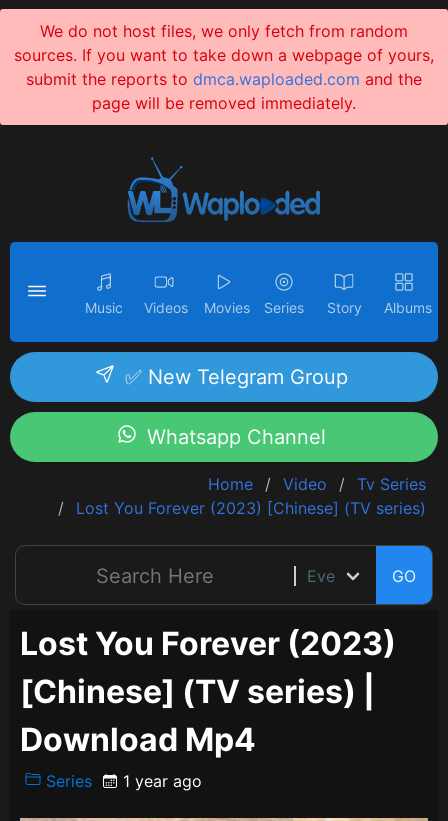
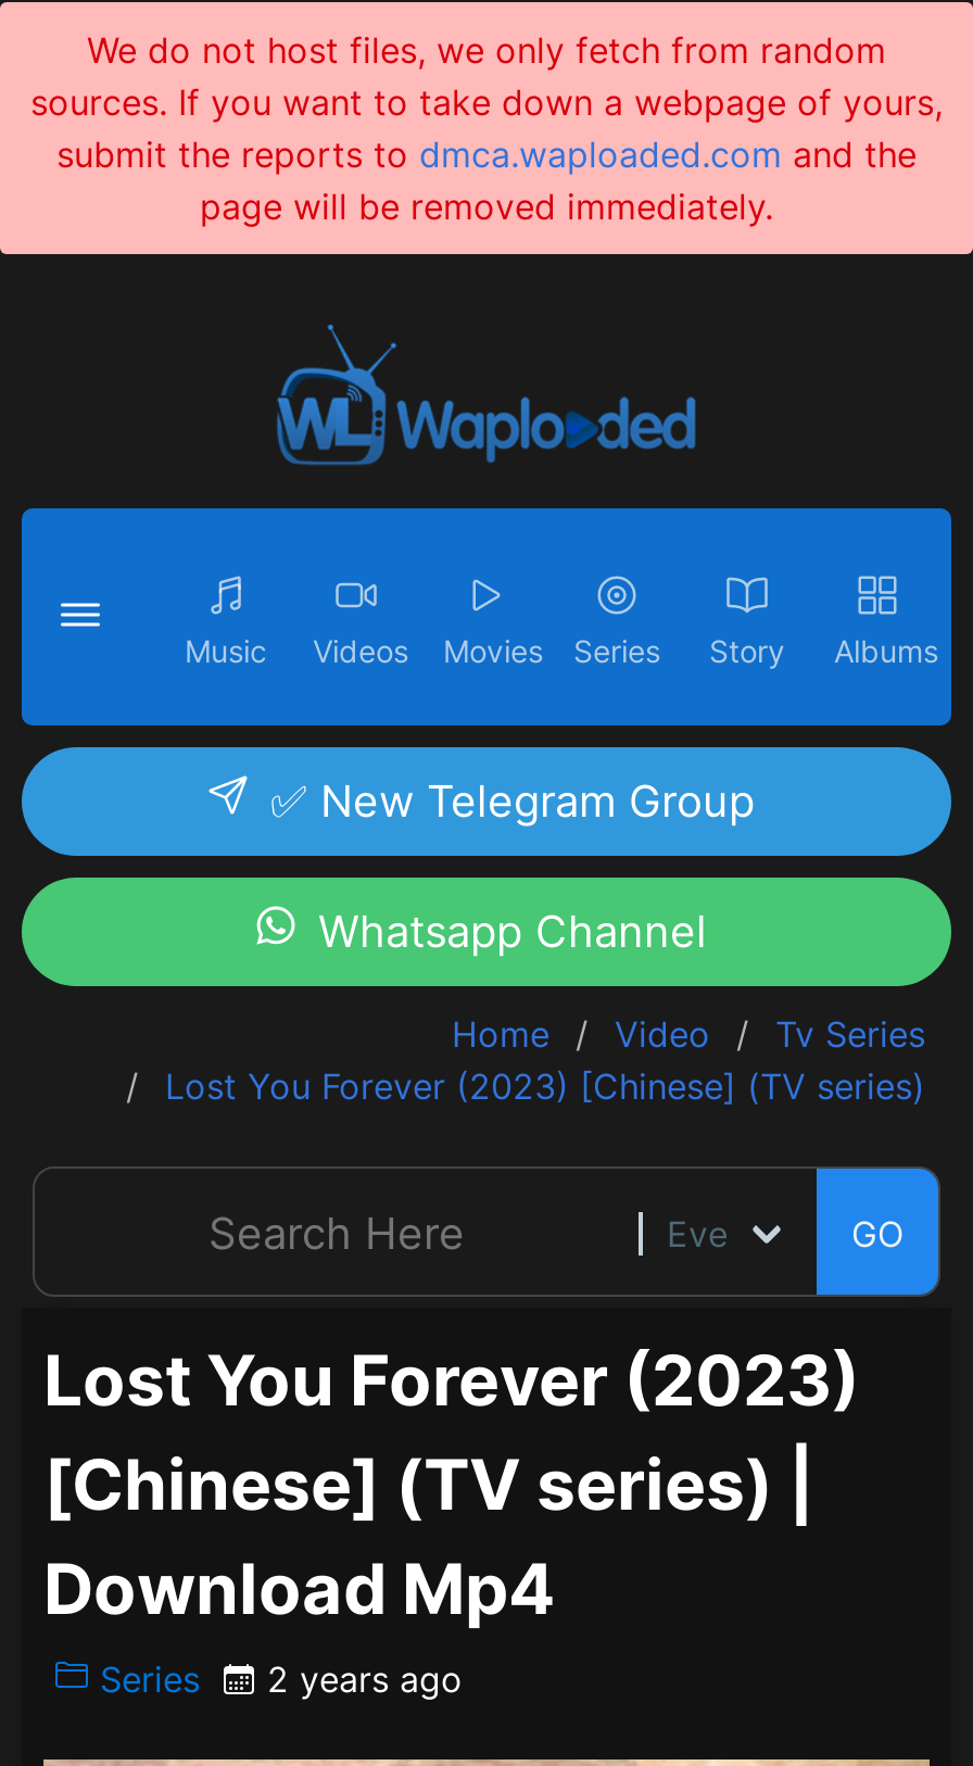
[41,771,202,791] Series 1 year ago -> [89,1658,463,1701] Series 2 years ago

